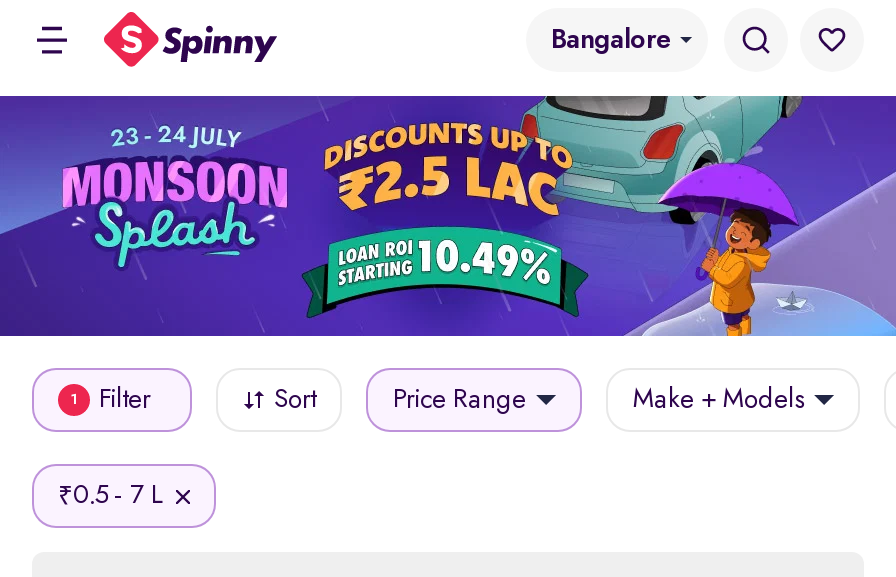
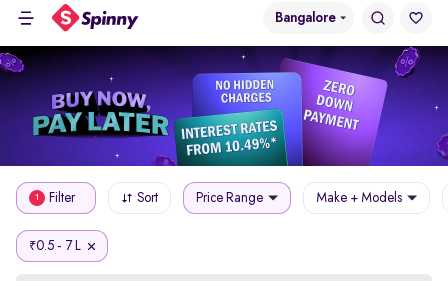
[6,94,890,338] [image] -> [3,45,445,167] [image]

